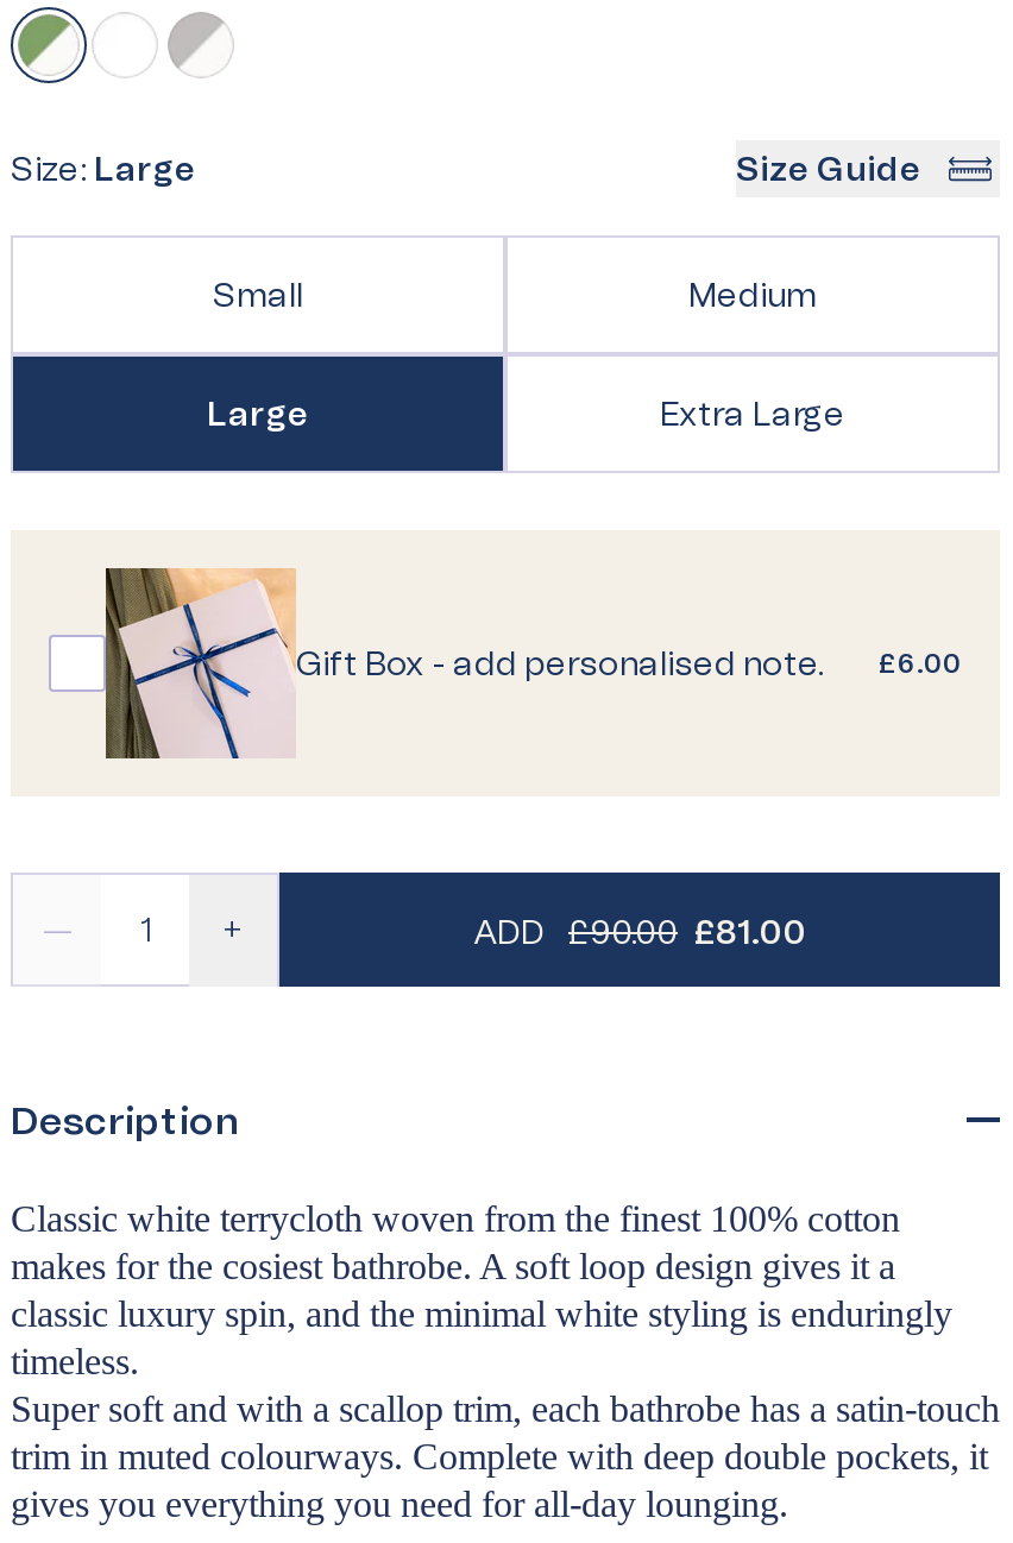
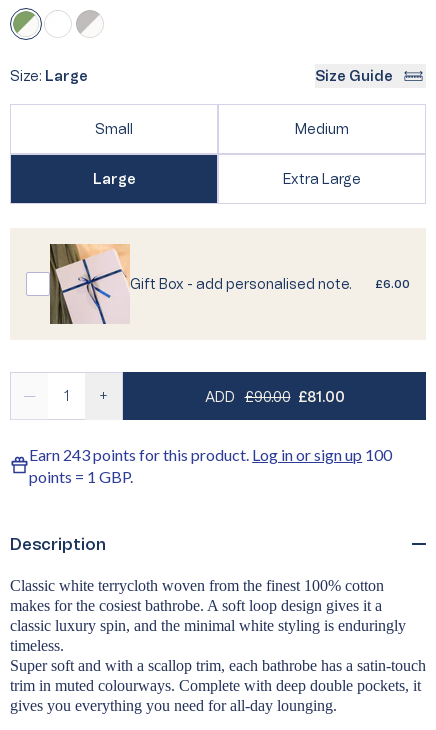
none -> [29,445,392,486] Earn 243 points for this product. Log in or sign up 100 | points = 1 GBP.

